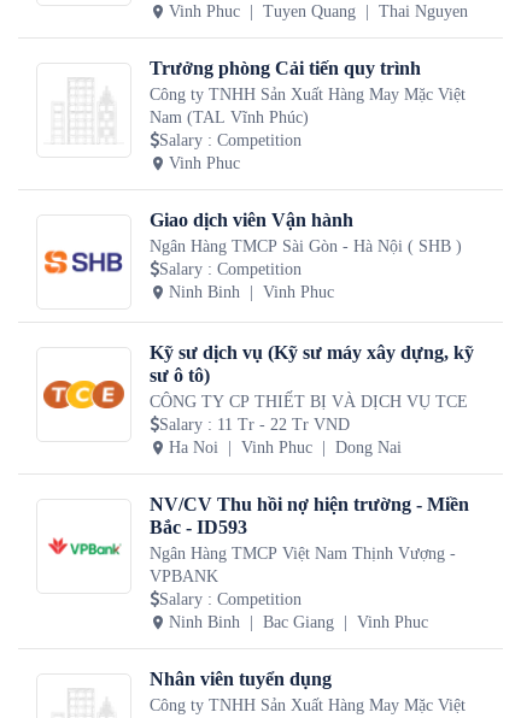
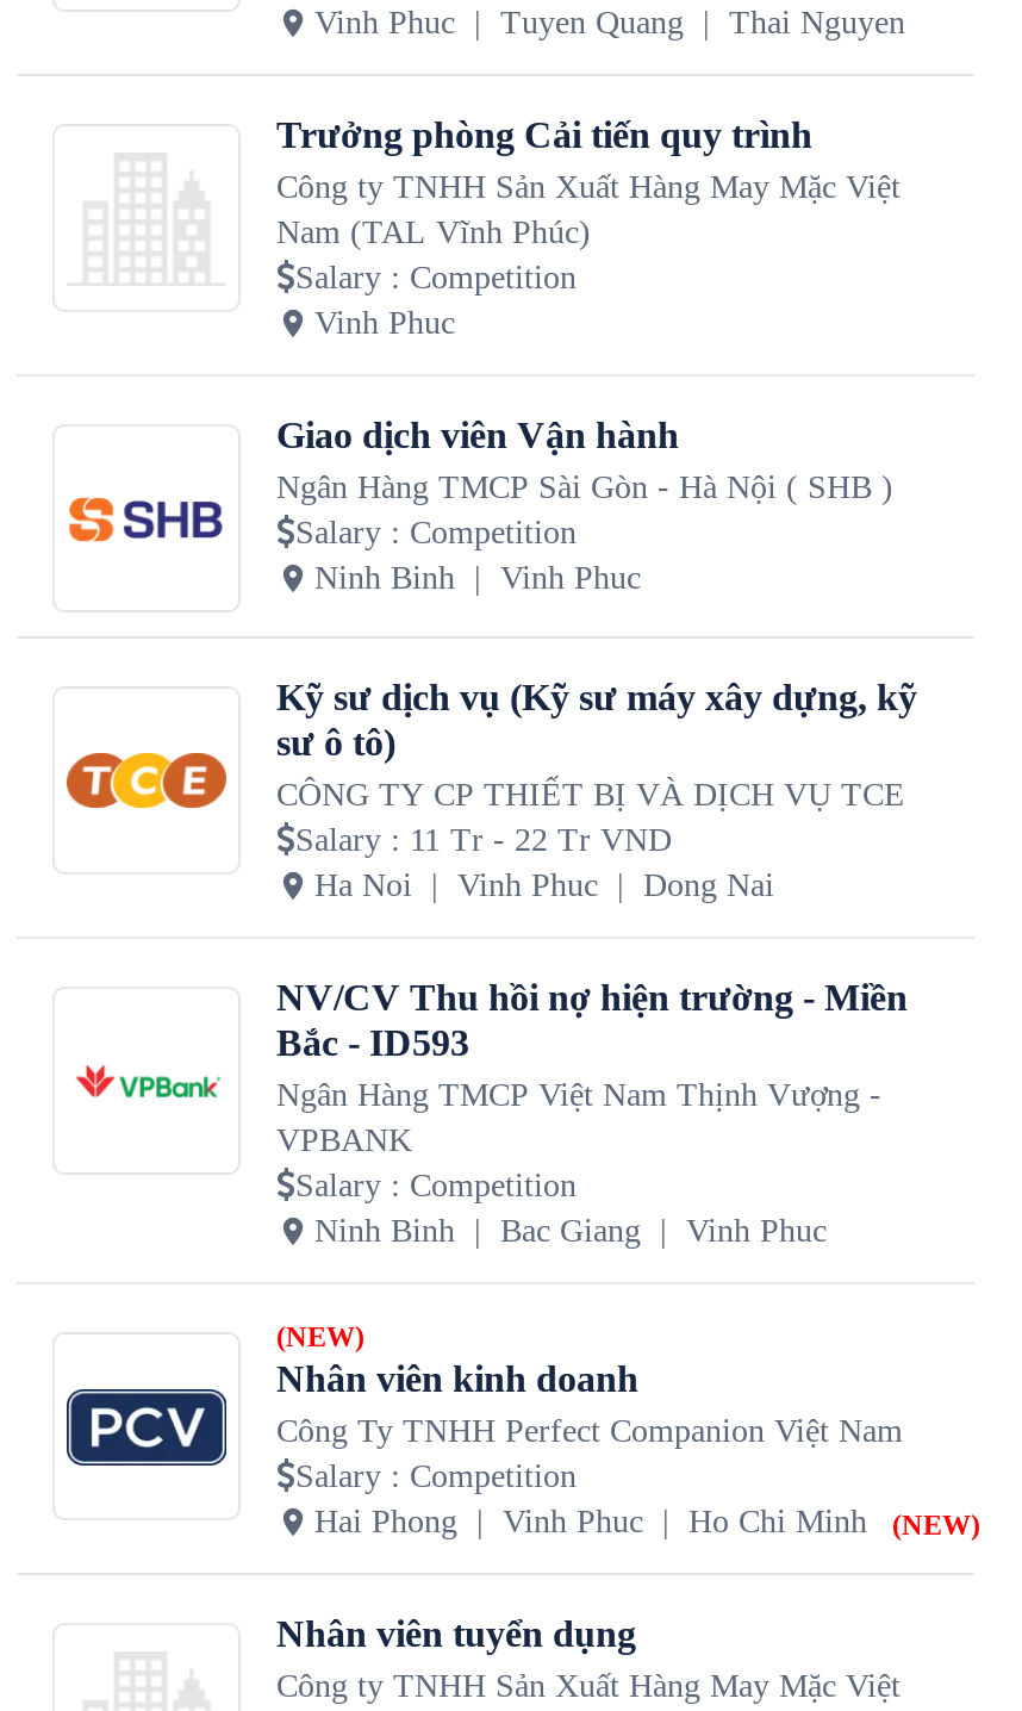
none -> [64,1321,980,1543] [image] | (NEW) | Nhân viên kinh doanh | Công Ty TNHH Perfect Companion Việt Nam | Salary: Competition | Hai Phong | Vinh Phuc | Ho Chi Minh | (NEW)

